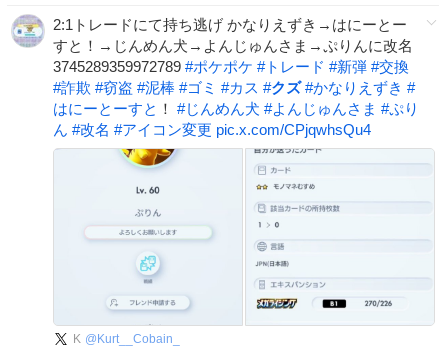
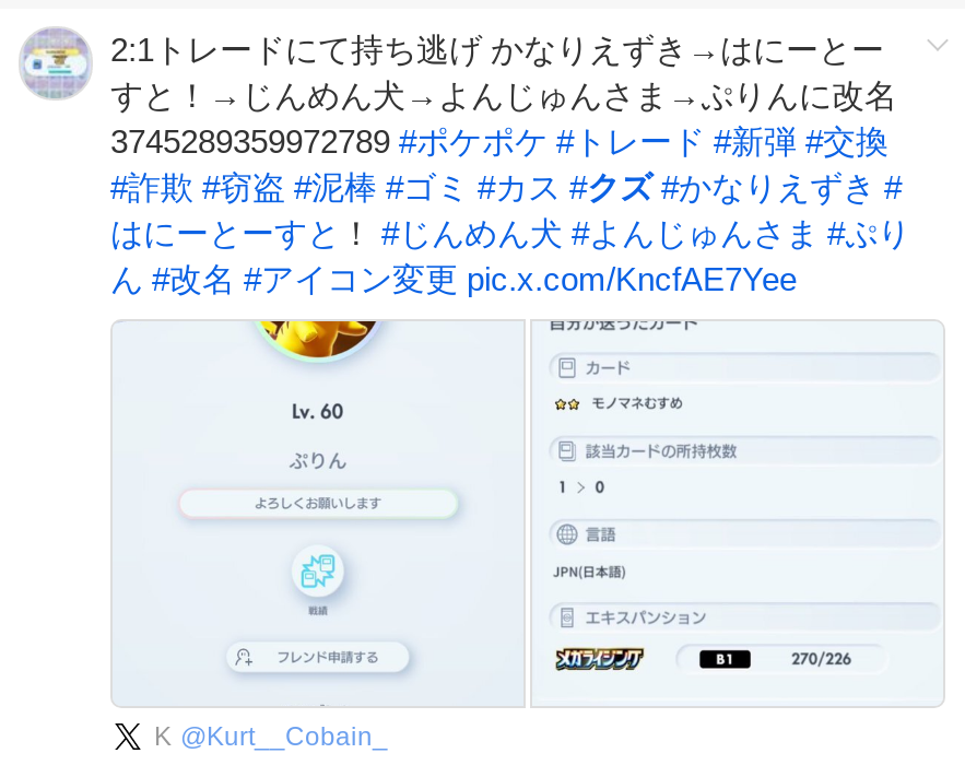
[53,121,371,138] ん #改名 #アイコン変更 pic.x.com/CPjqwhsQu4 -> [110,260,797,297] ん #改名 #アイコン変更 pic.x.com/KncfAE7Yee

